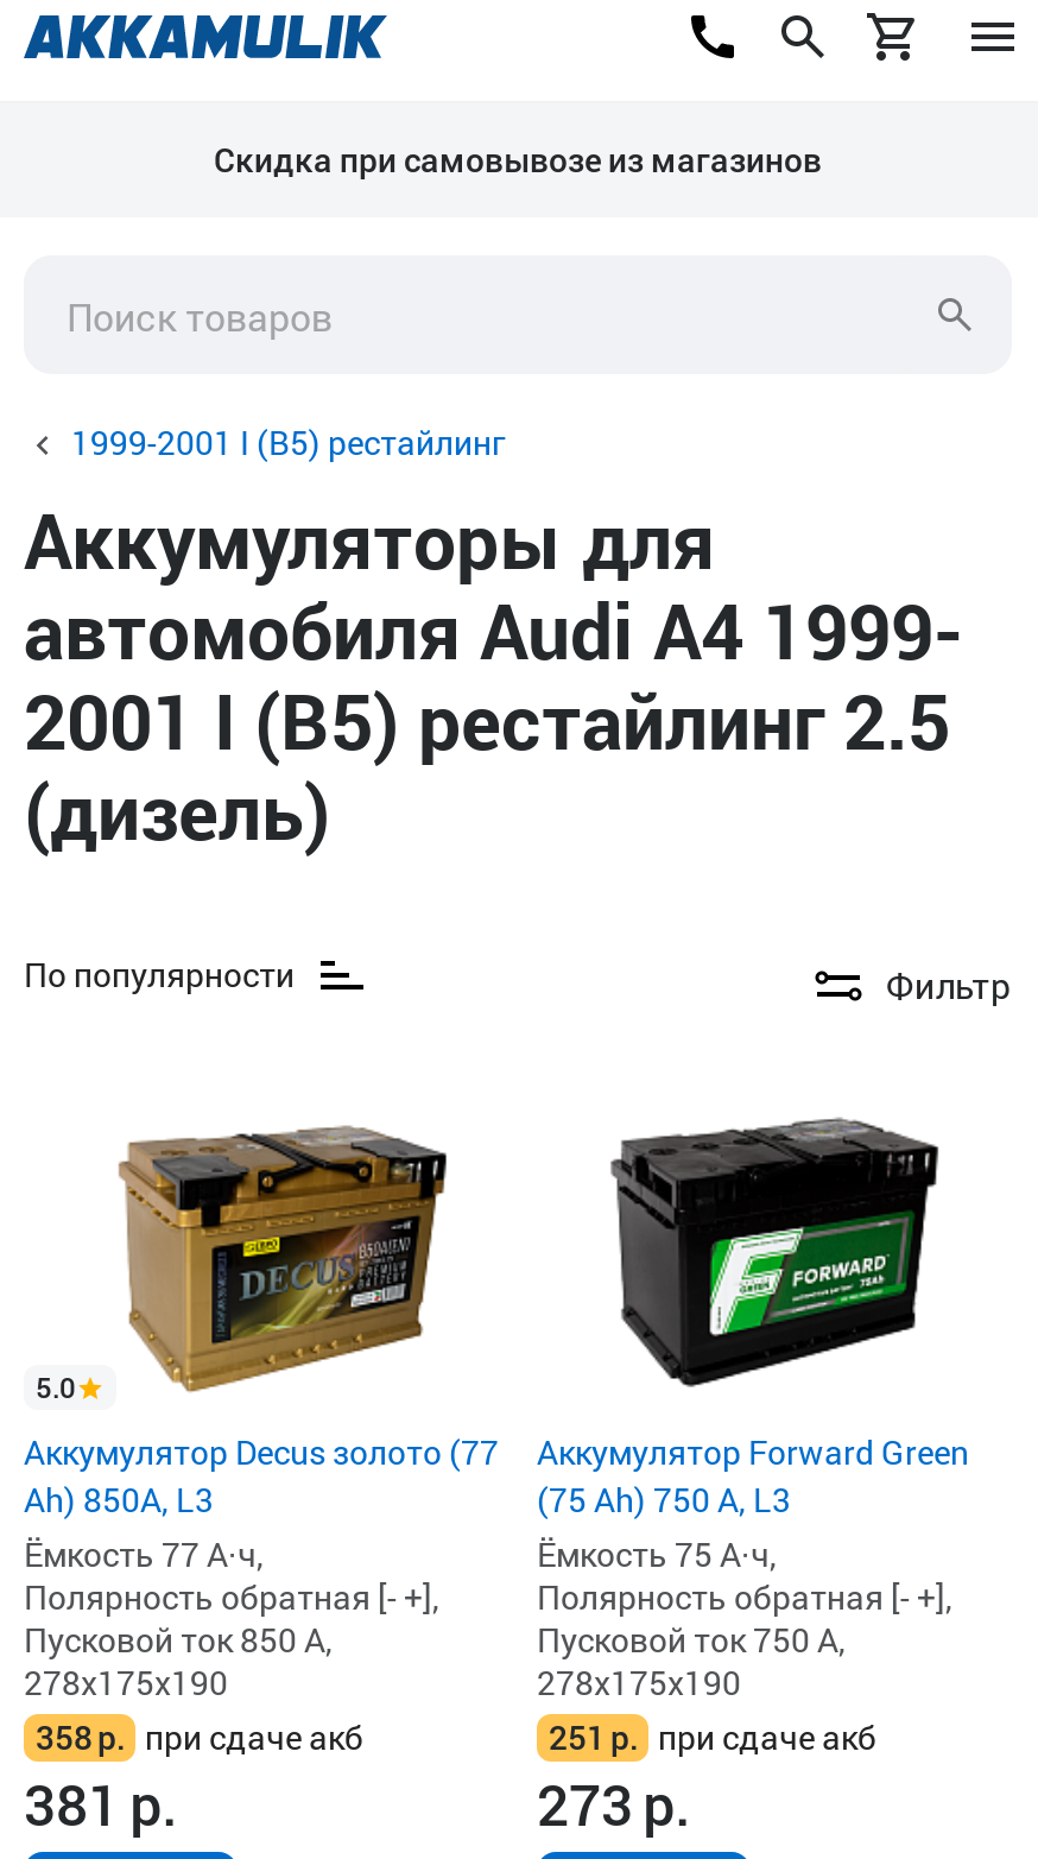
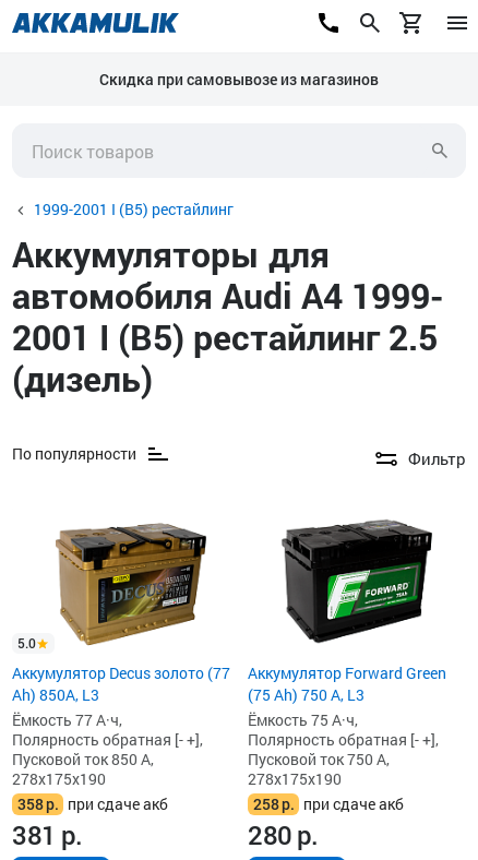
[549,1715,876,1760] 251 р. при сдаче акб -> [253,794,404,814] 258 р. при сдаче акб
[537,1767,690,1843] 273 р. -> [248,818,318,853] 280 р.

